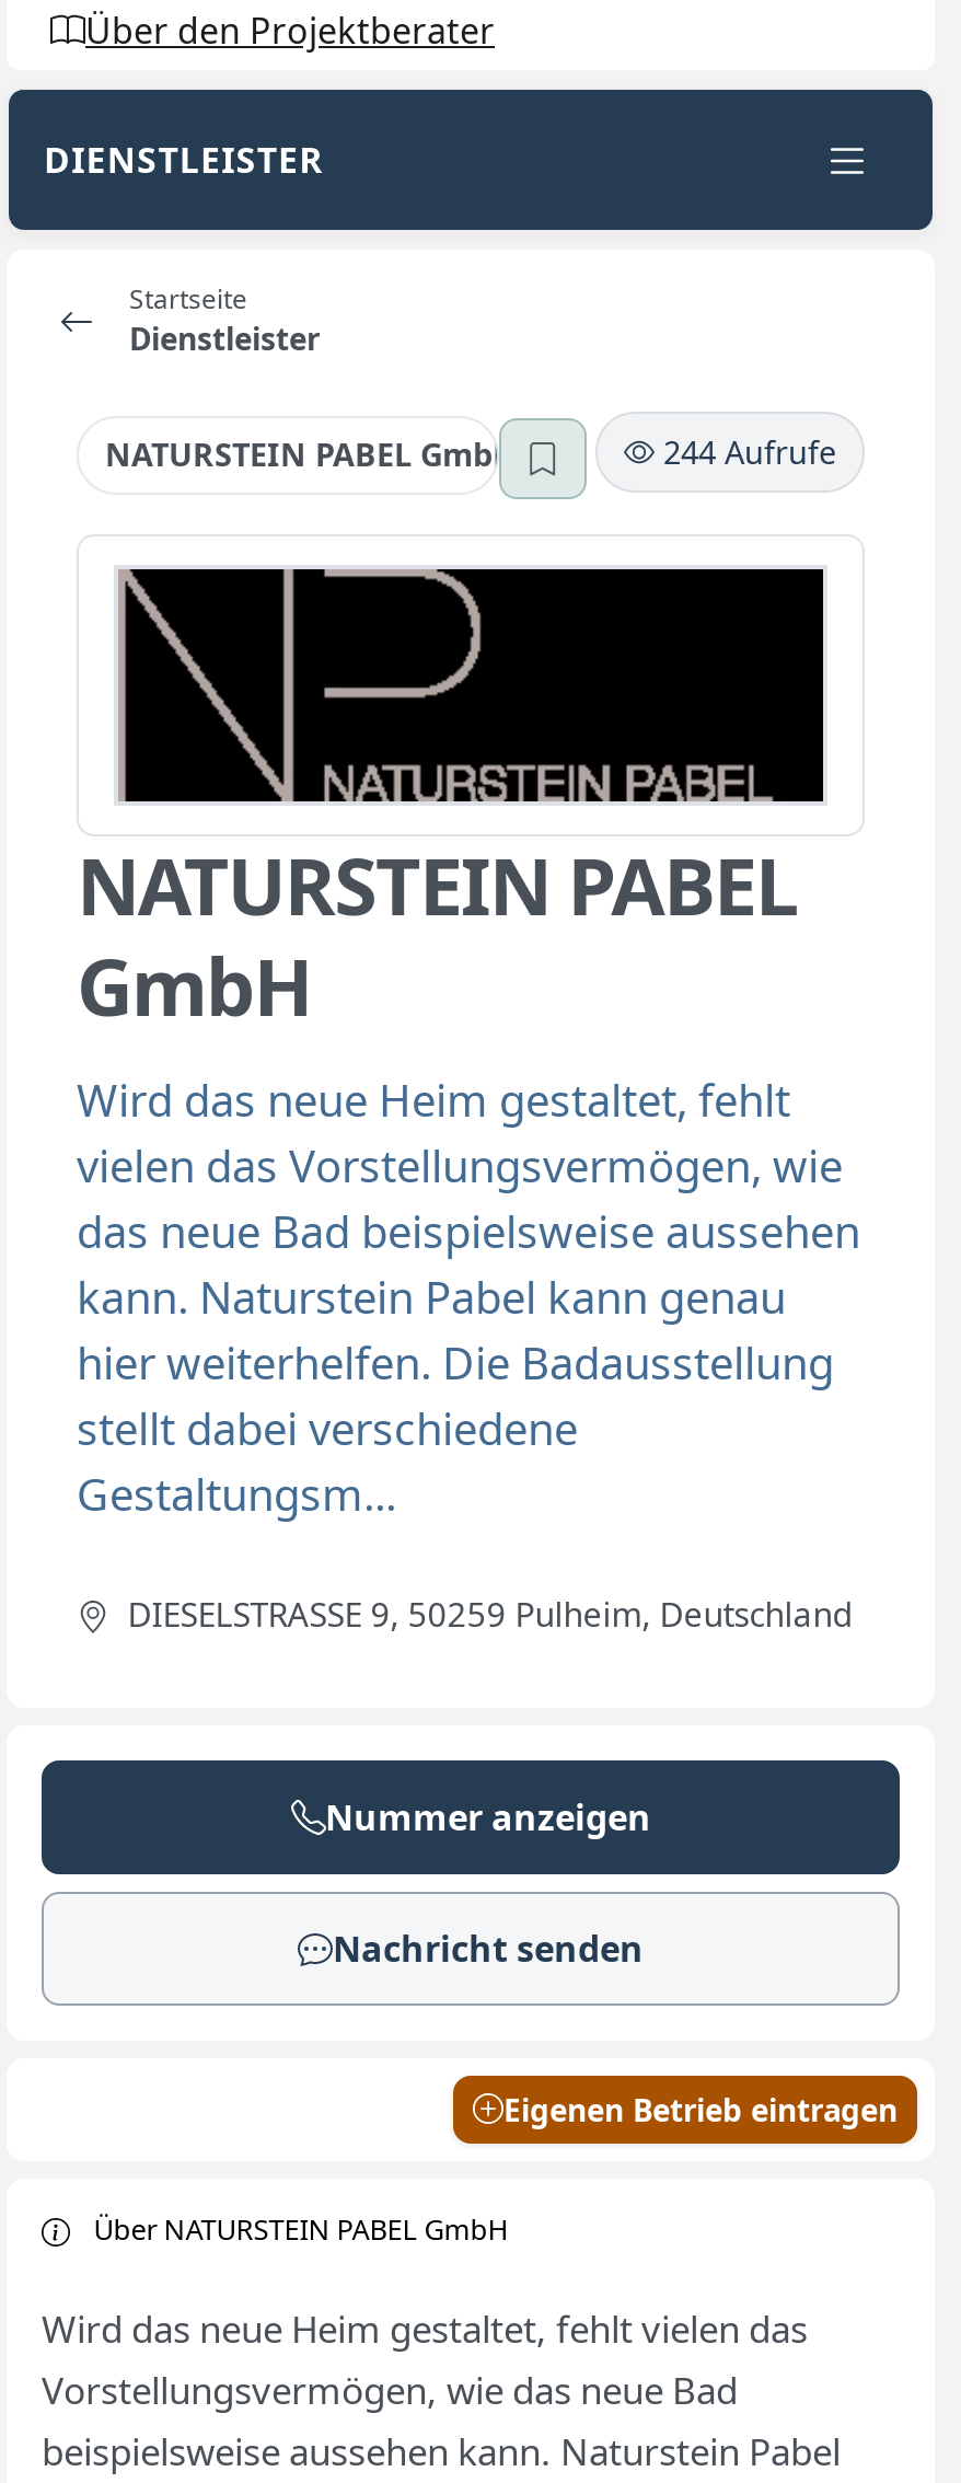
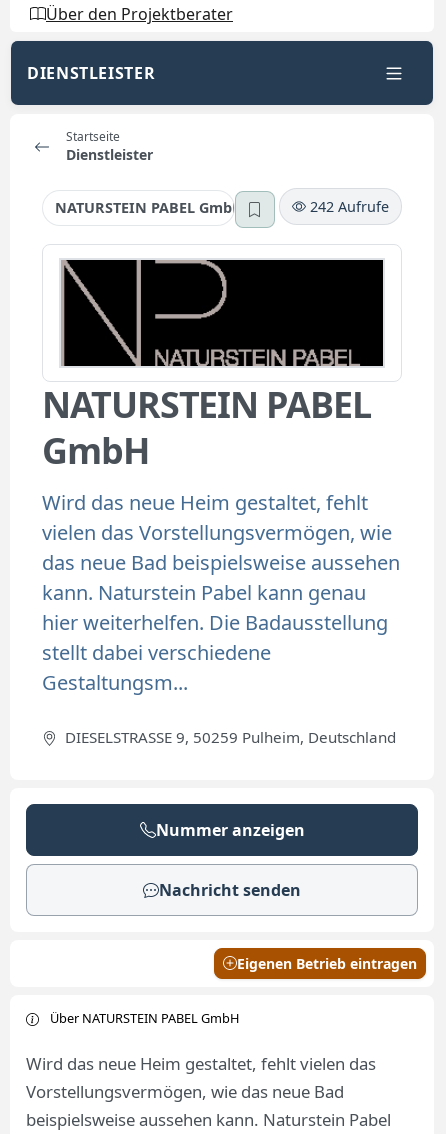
[663,430,836,472] 244 Aufrufe -> [310,196,389,215] 242 Aufrufe

